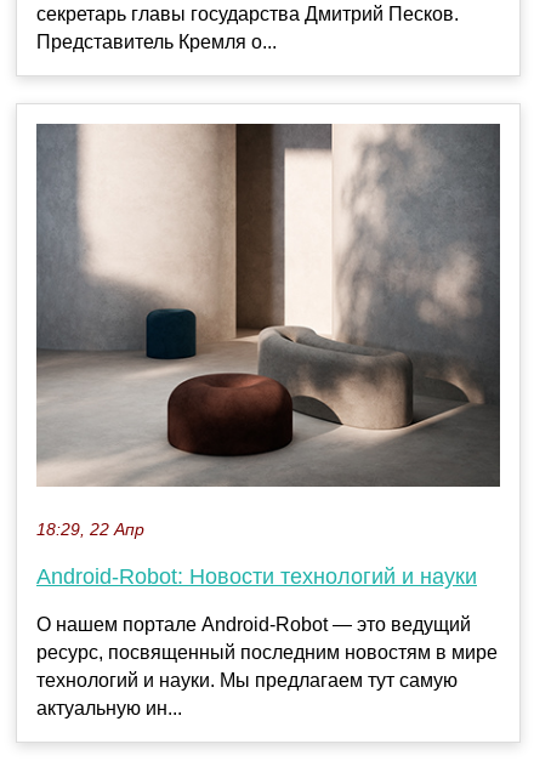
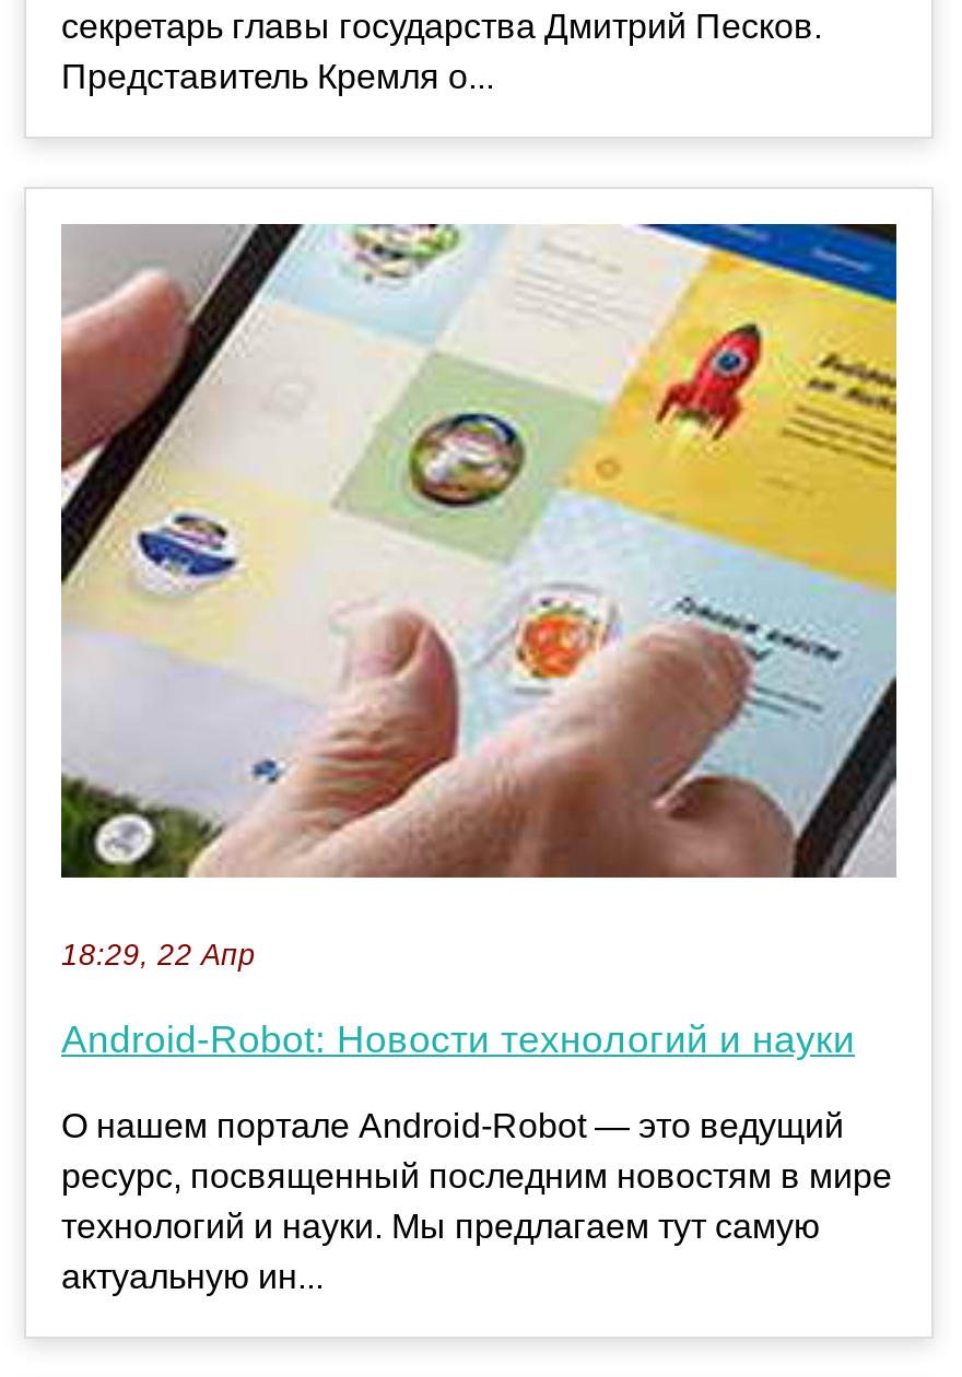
[35,123,501,488] [image] -> [59,221,899,879] [image]

